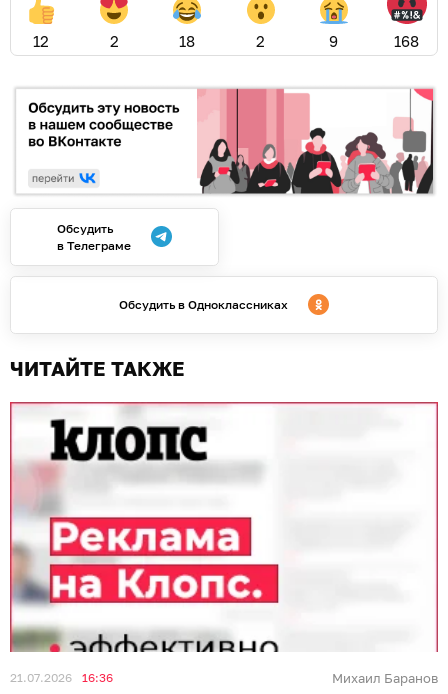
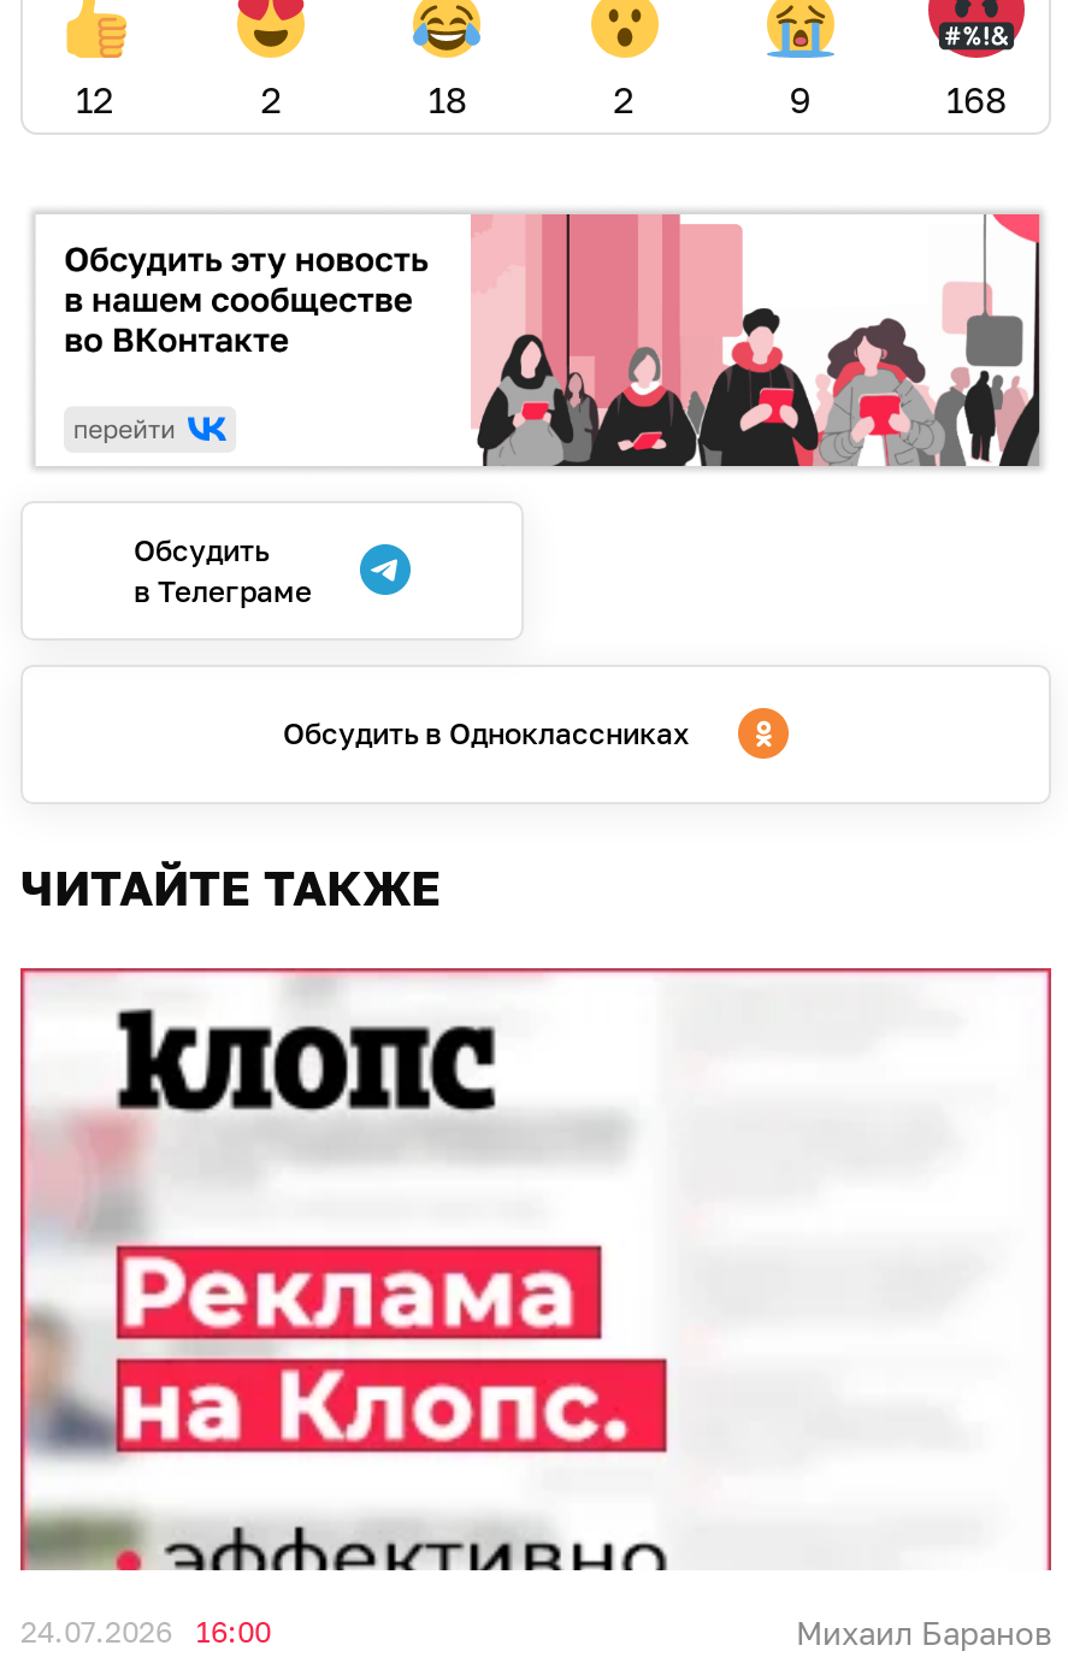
[10,670,72,685] 21.07.2026 -> [20,1613,172,1649] 24.07.2026
[82,670,113,685] 16:36 -> [196,1613,271,1649] 16:00

